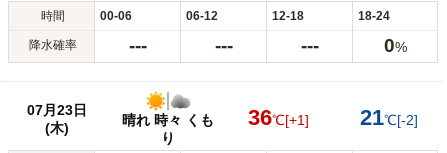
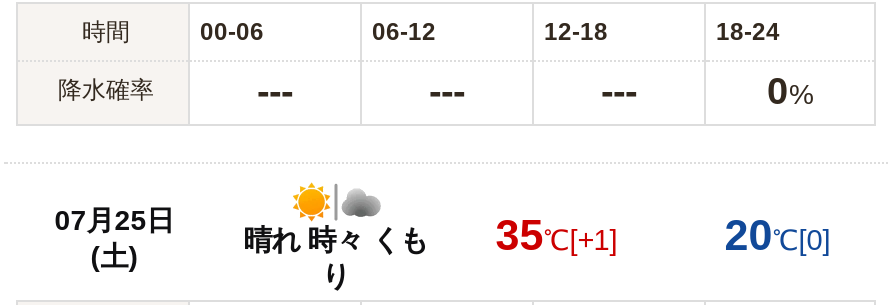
[27,102,87,136] 07月23日 | (木) -> [54,204,174,272] 07月25日 | (土)
[248,106,309,130] 36℃[+1] -> [496,212,618,260] 35℃[+1]
[360,106,418,130] 21℃[-2] -> [724,212,830,260] 20℃[0]

